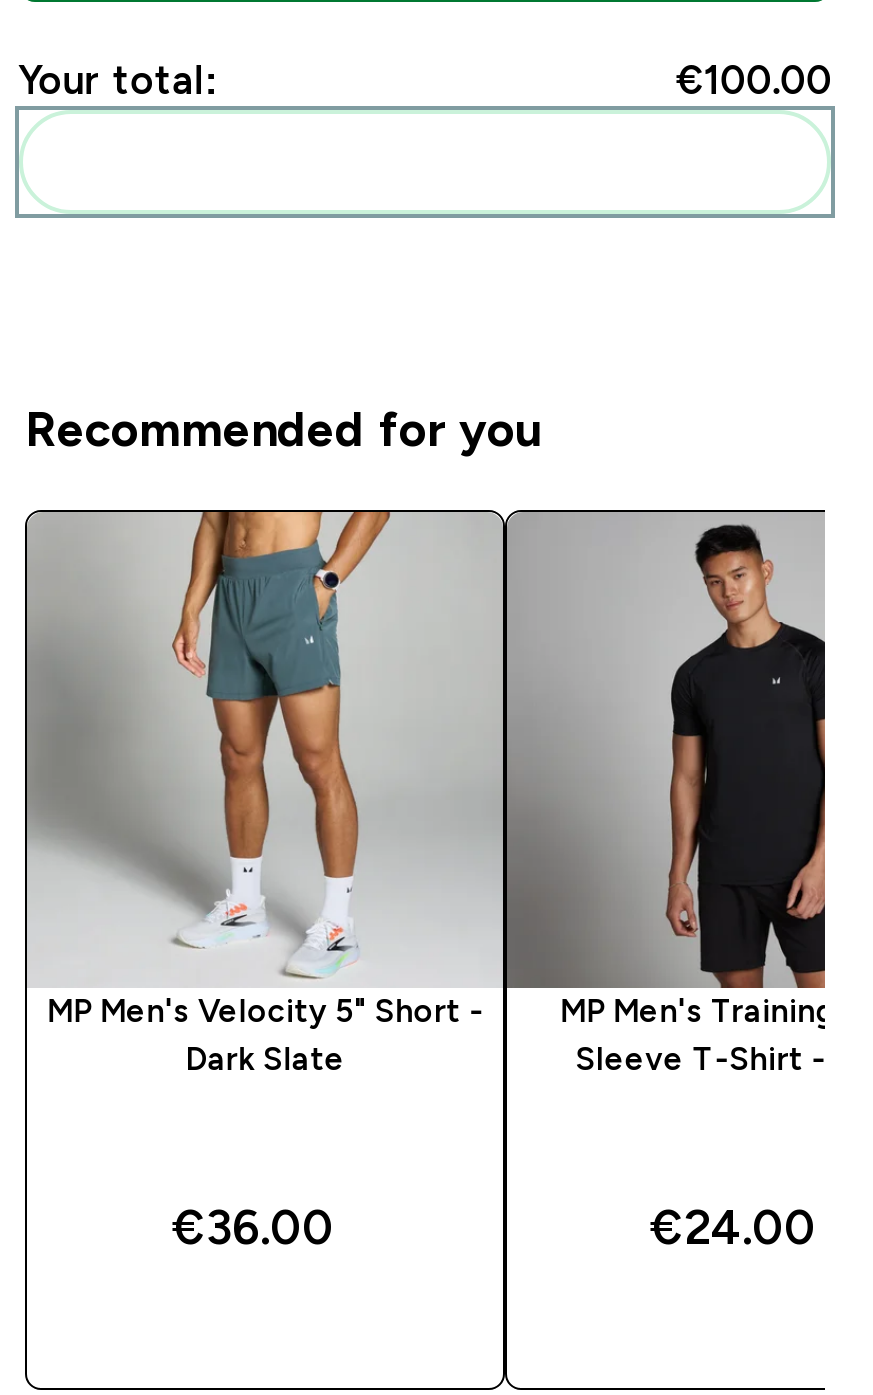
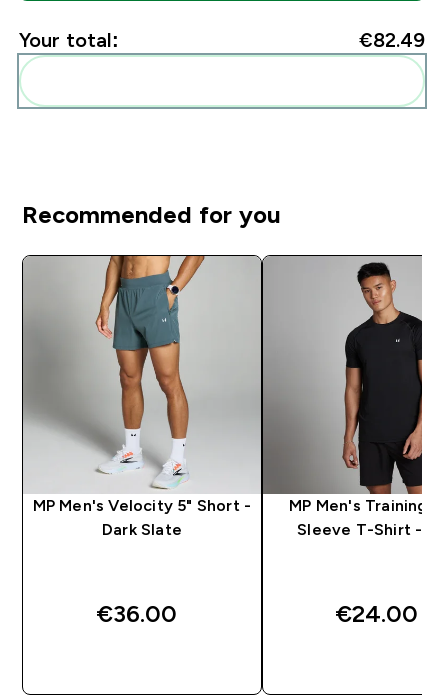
[675,57,831,101] €100.00 -> [359,29,425,51] €82.49

